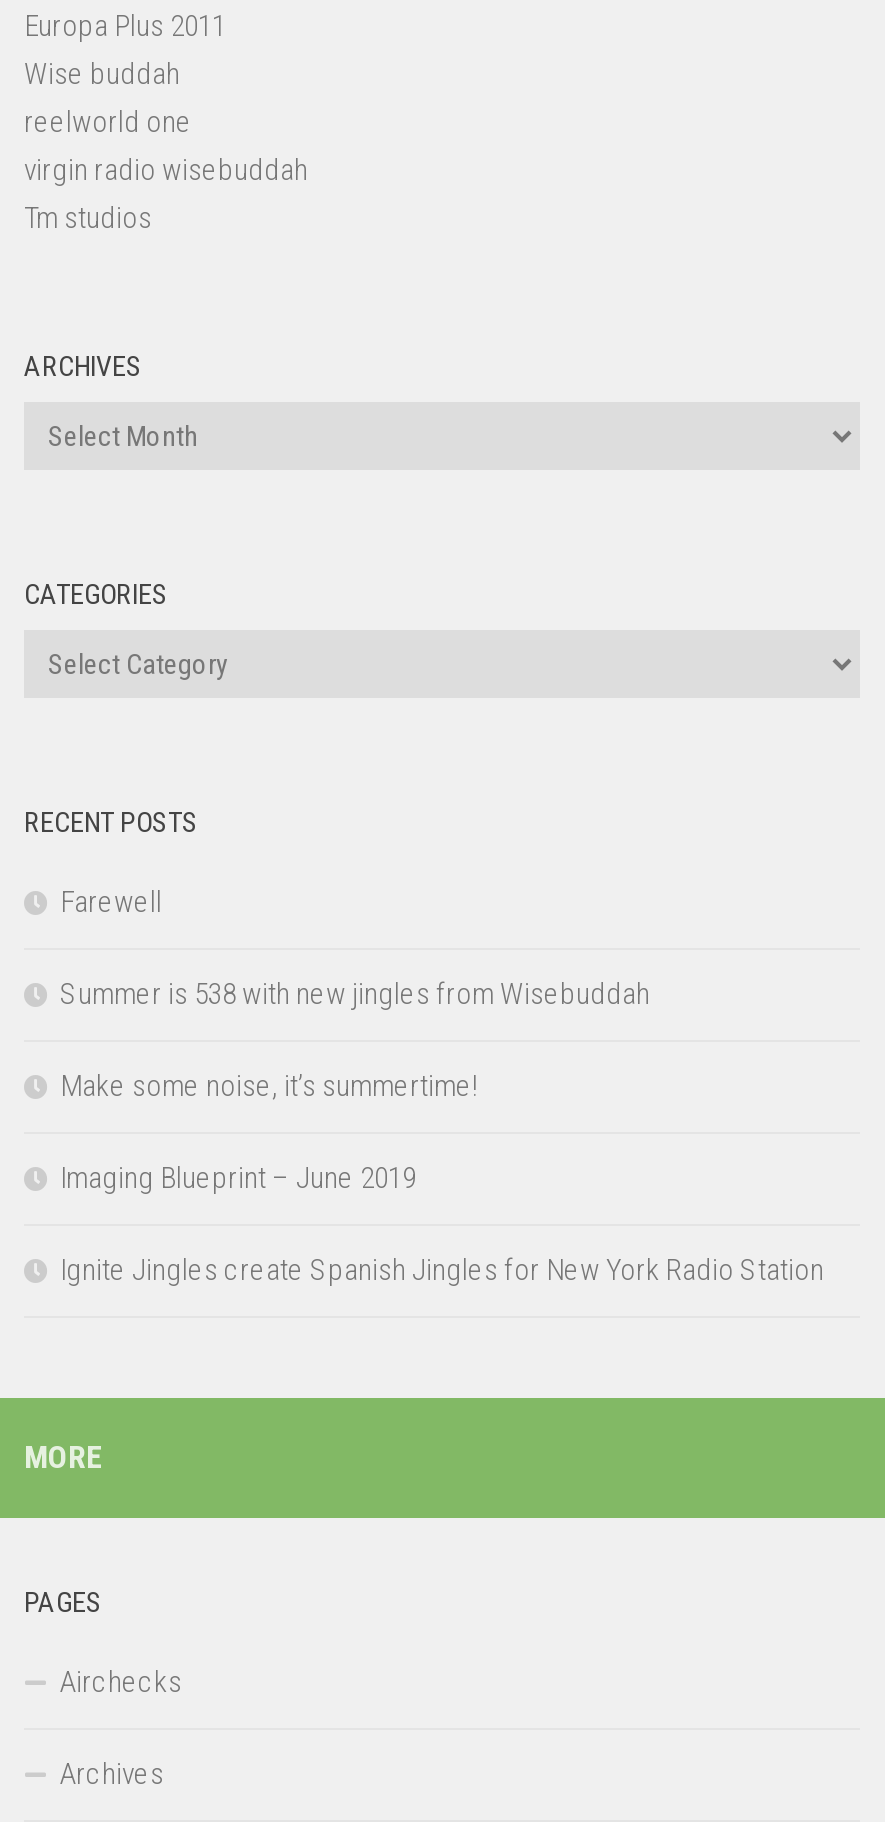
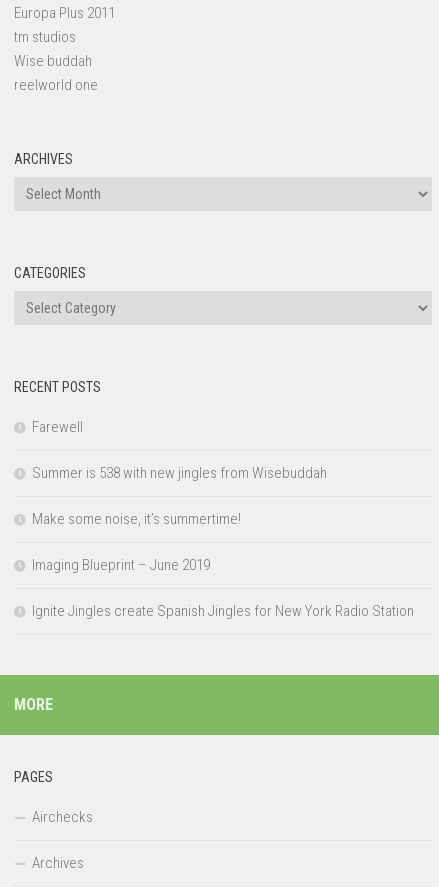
none -> [14,28,76,46] tm studios
moved [24,56,192,140] -> [14,52,98,94]: Wise buddah | reelworld one
[24,152,308,236] virgin radio wisebuddah | Tm studios -> none

